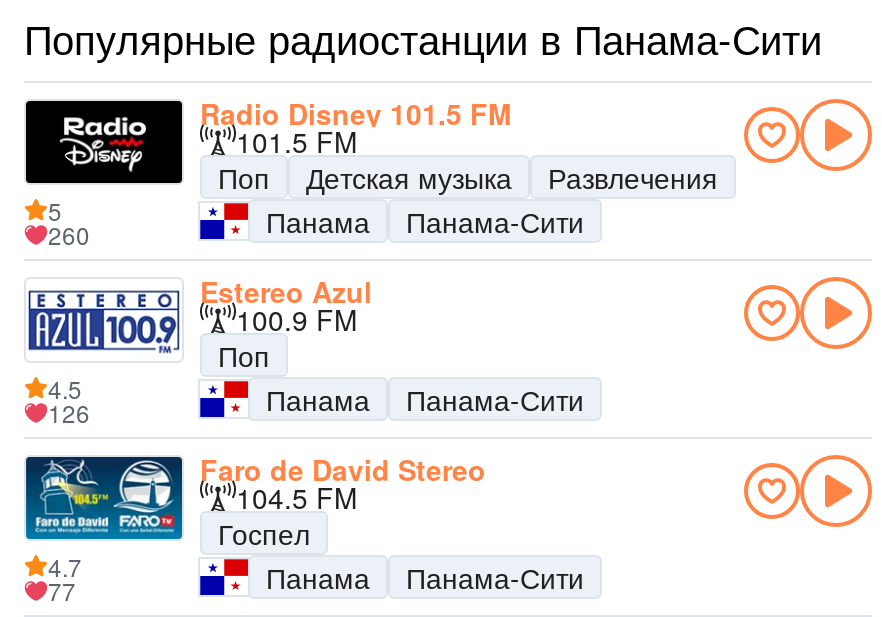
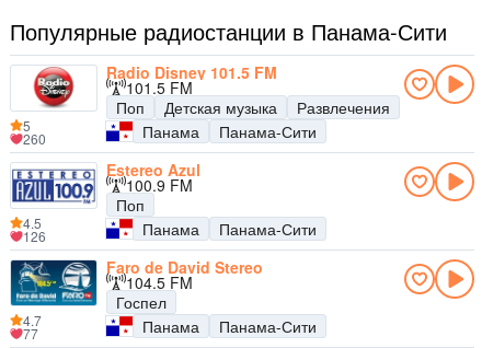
[24,99,184,185] [image] -> [11,66,96,111] [image]

